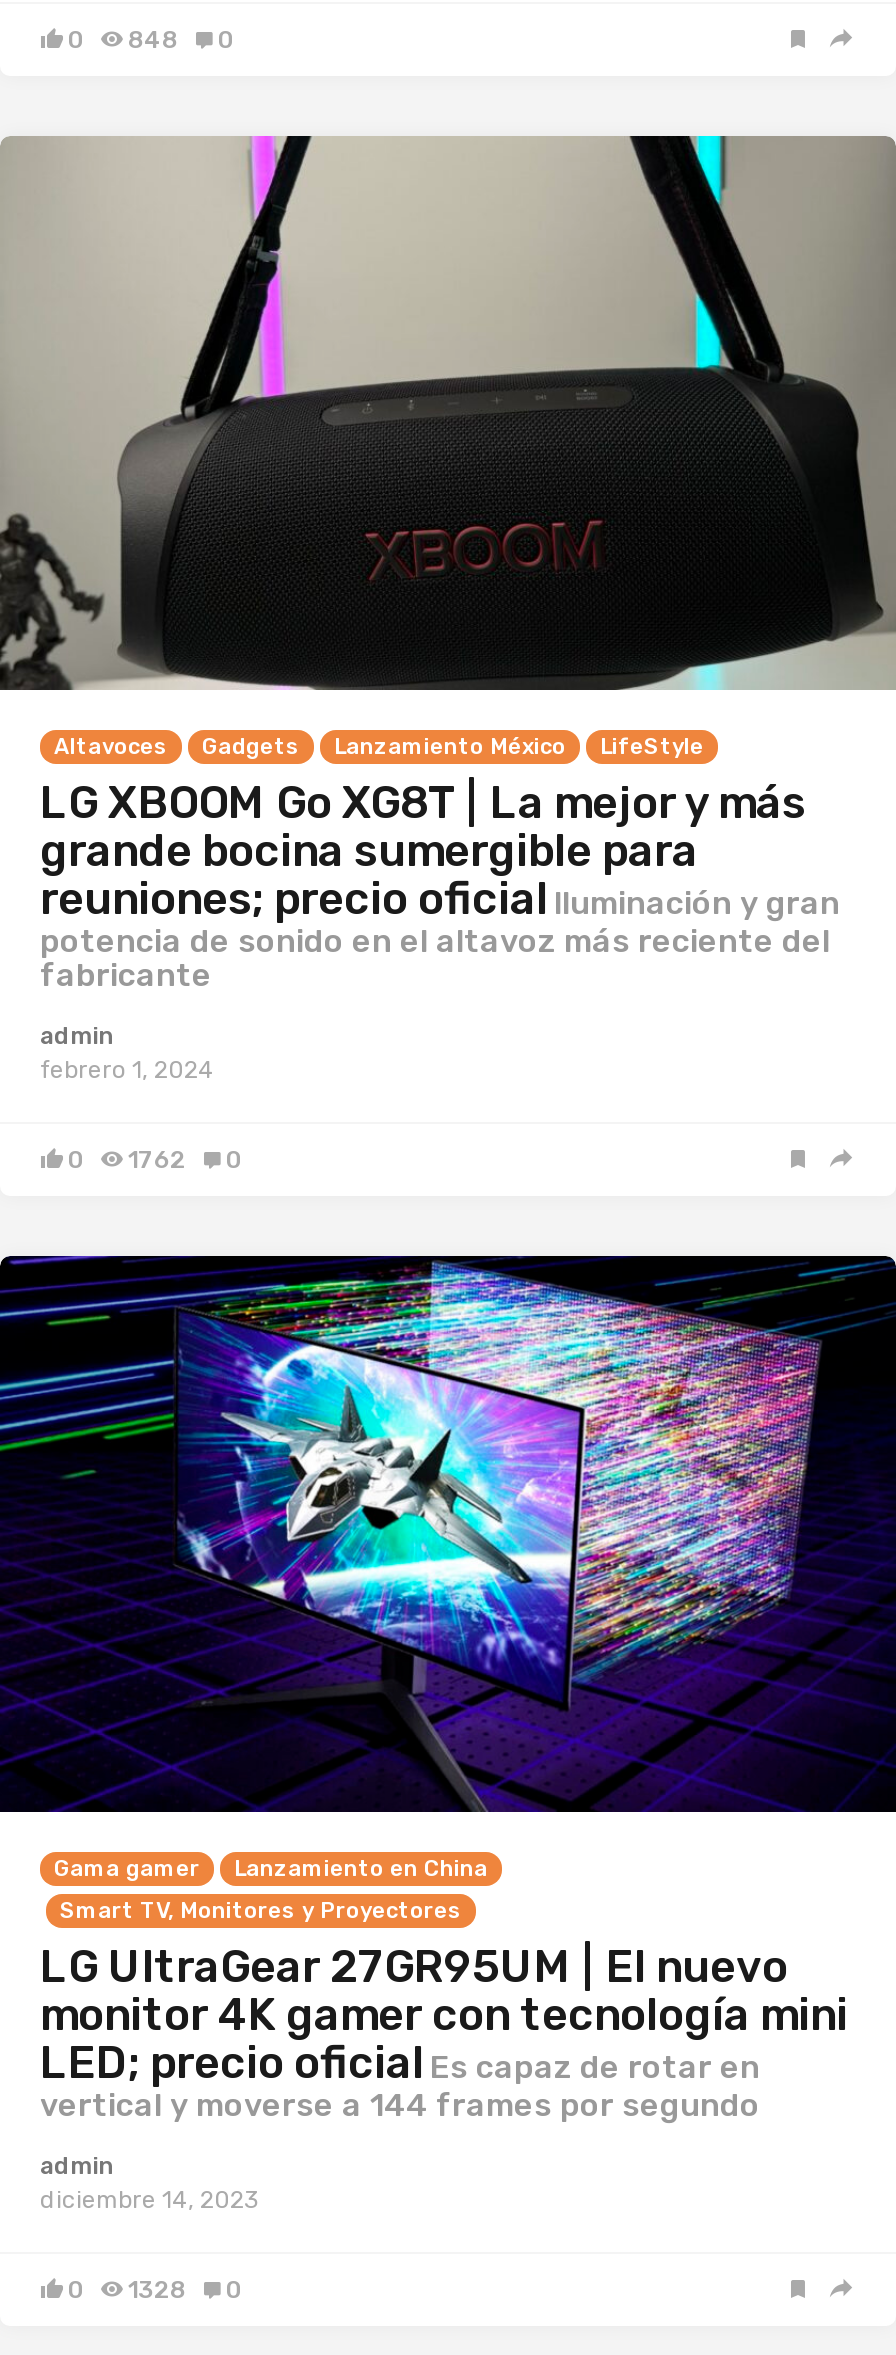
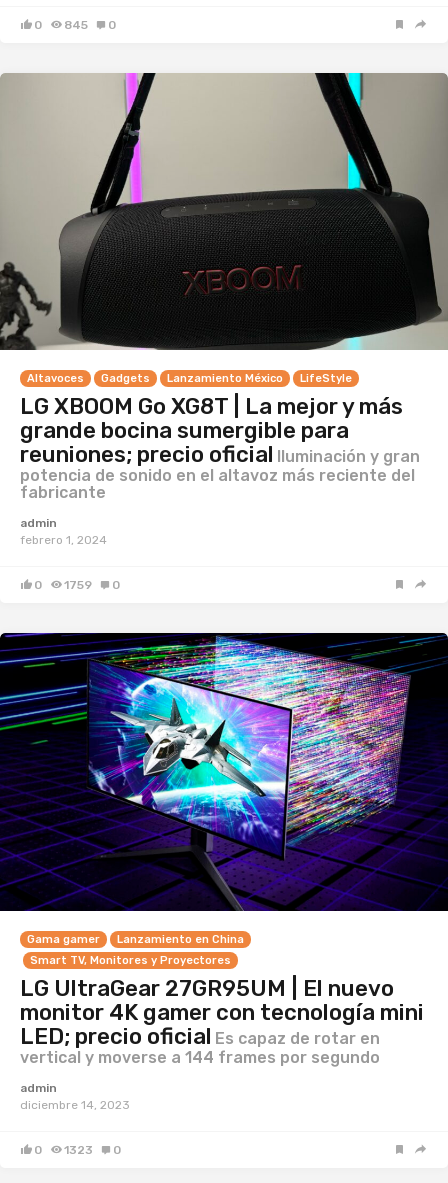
[68,26,234,54] 0 848 0 -> [34,18,116,32] 0 845 0
[68,1147,242,1175] 0 1762 0 -> [34,578,120,592] 0 1759 0
[68,2275,242,2303] 0 1328 0 -> [34,1143,121,1157] 0 1323 0

